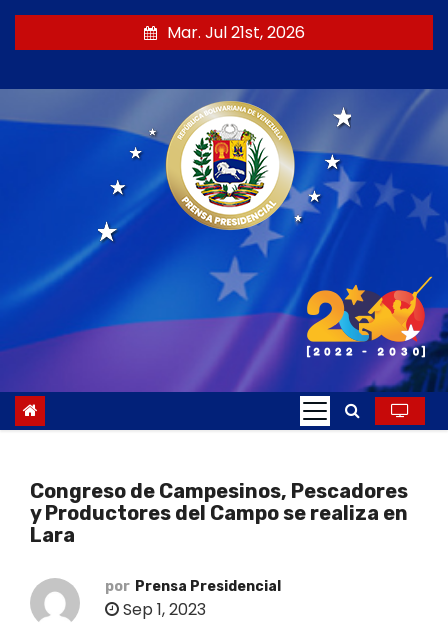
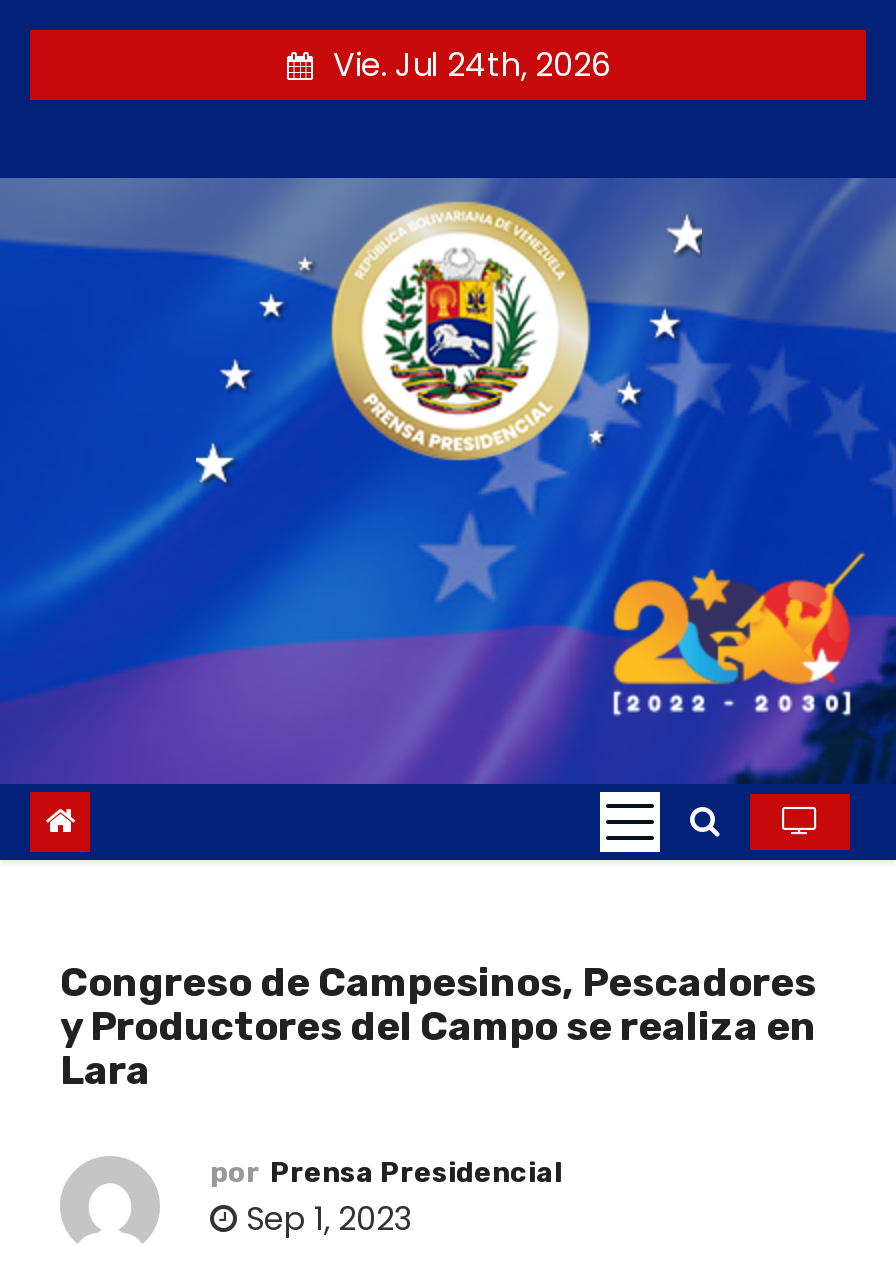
[167,21,305,44] Mar. Jul 21st, 2026 -> [333,42,611,88] Vie. Jul 24th, 2026

